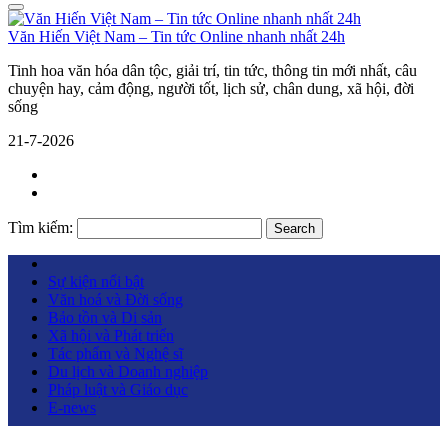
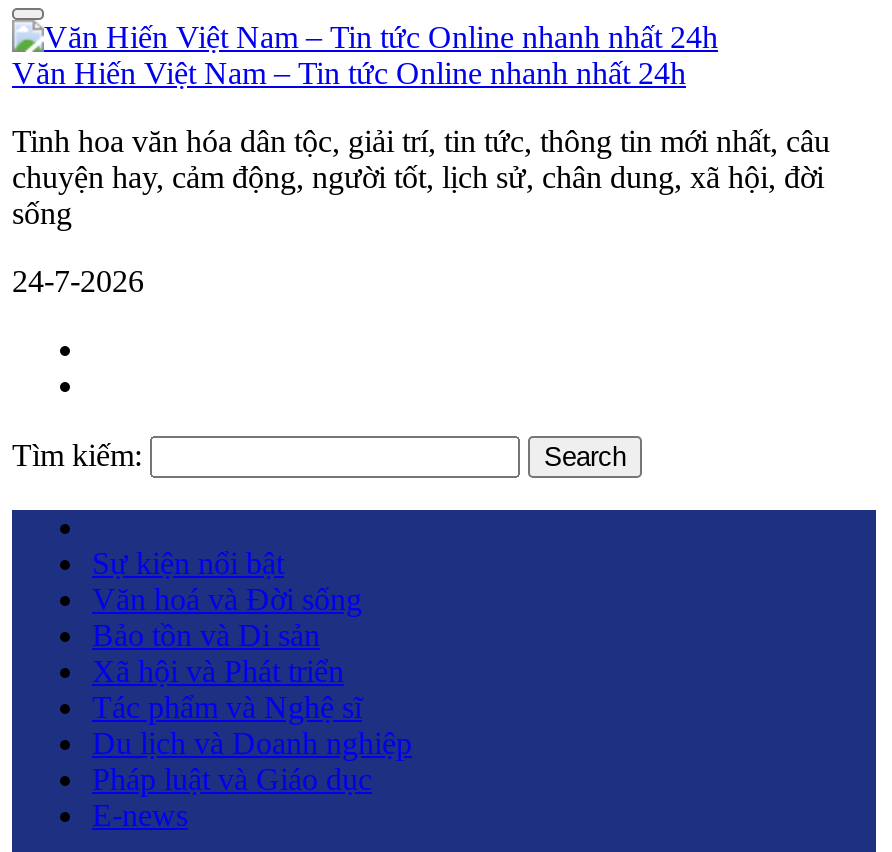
[8,132,74,149] 21-7-2026 -> [12,264,144,298] 24-7-2026

